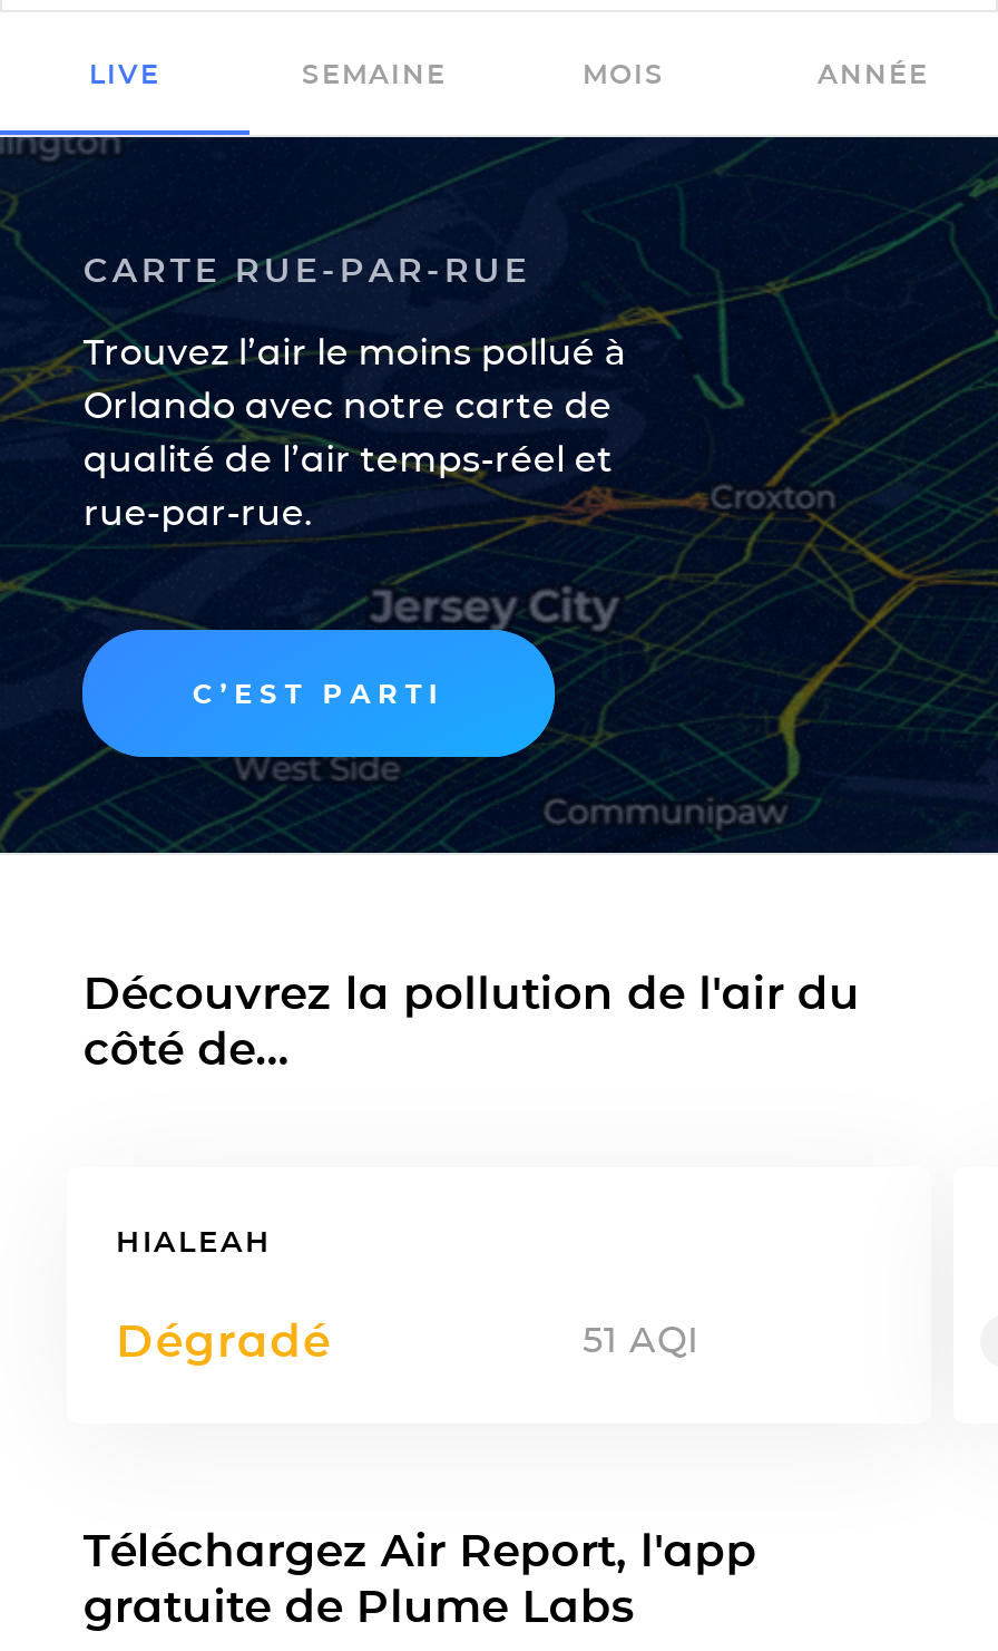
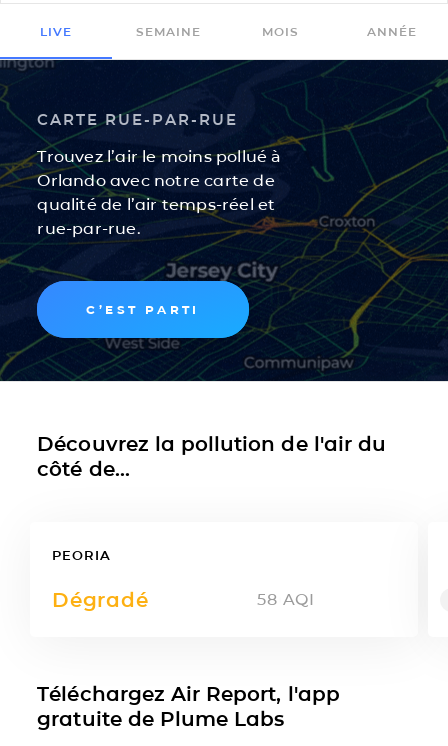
[116,1222,272,1258] HIALEAH -> [52,547,111,563] PEORIA
[583,1318,700,1361] 51 AQI -> [257,590,314,609] 58 AQI

